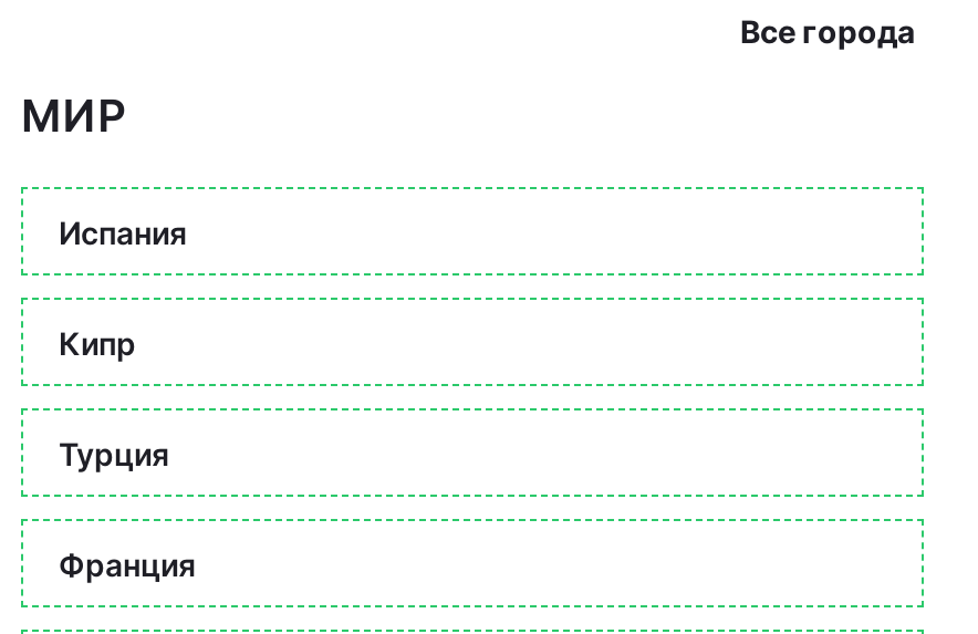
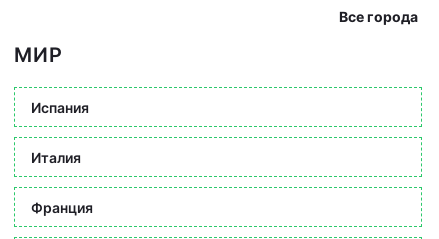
[59,323,169,471] Кипр | Турция -> [31,148,81,165] Италия

